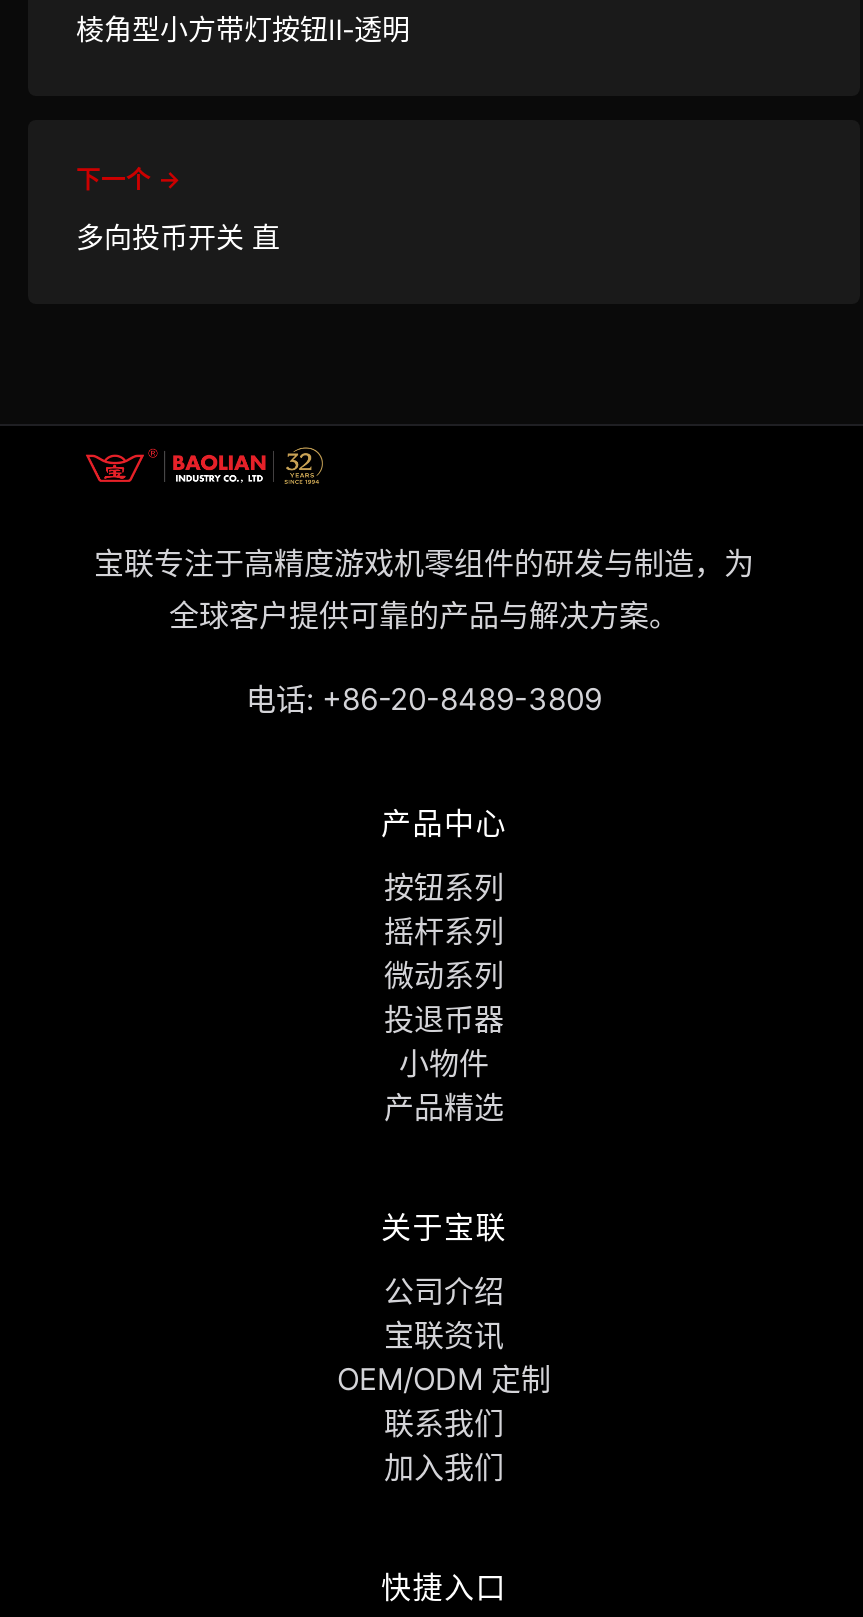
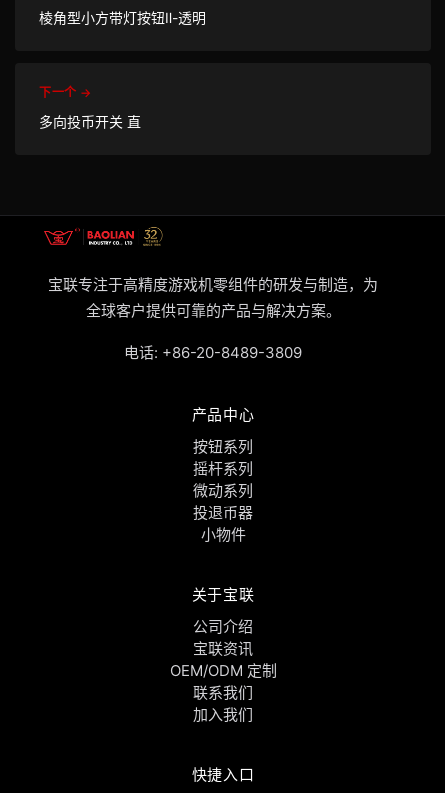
[384,1089,504,1127] 产品精选 -> none

